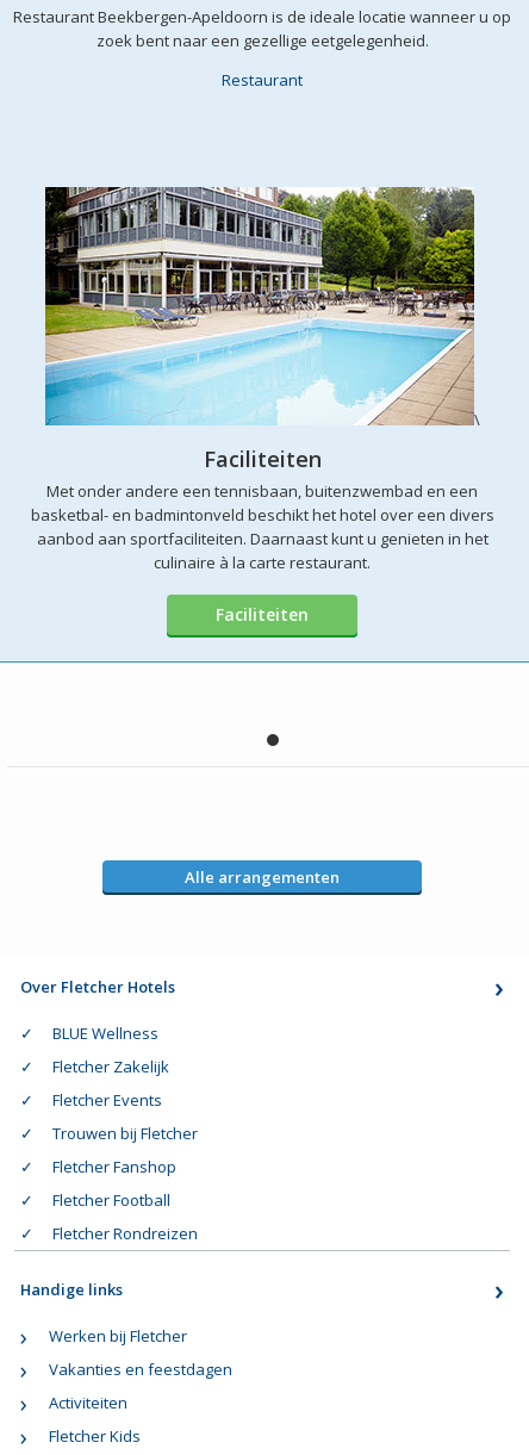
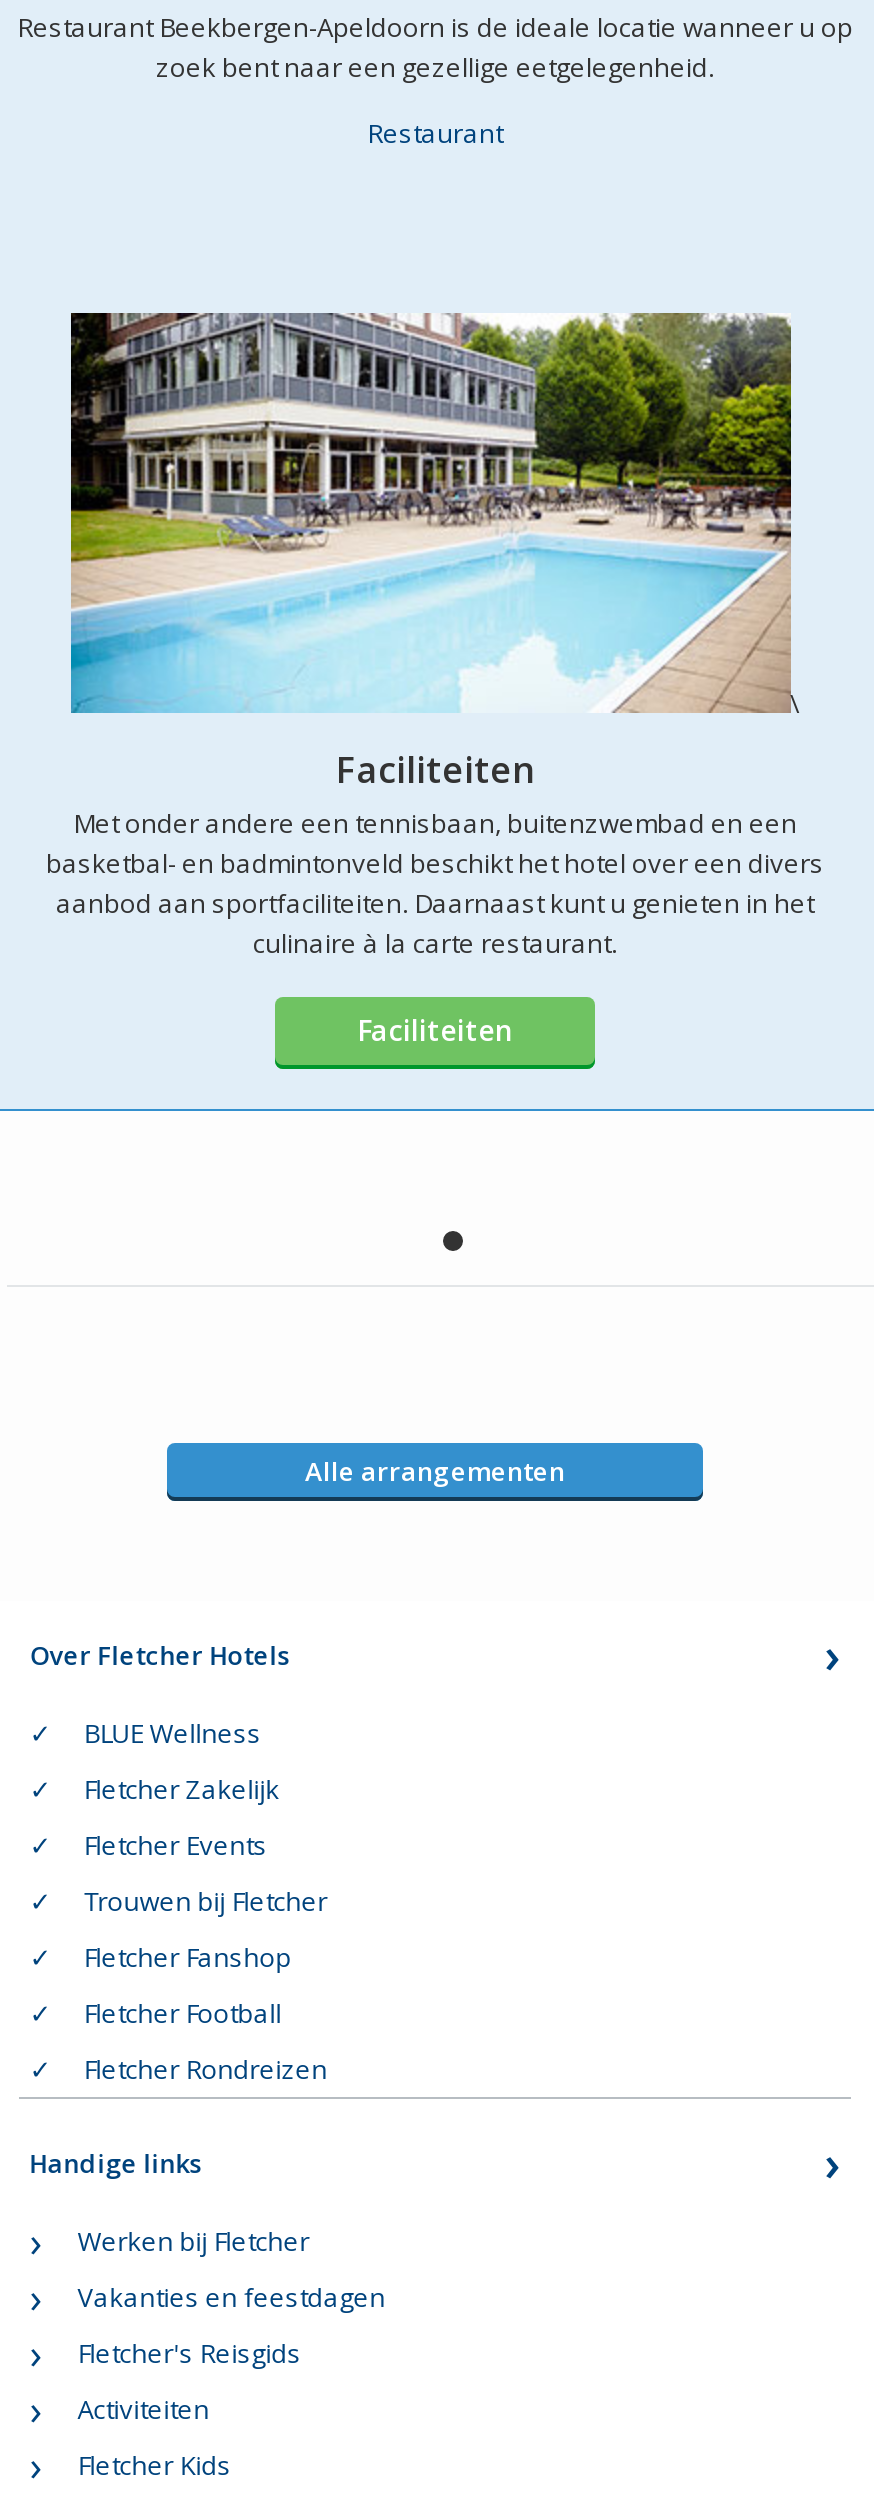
none -> [77,2334,301,2370] Fletcher's Reisgids

